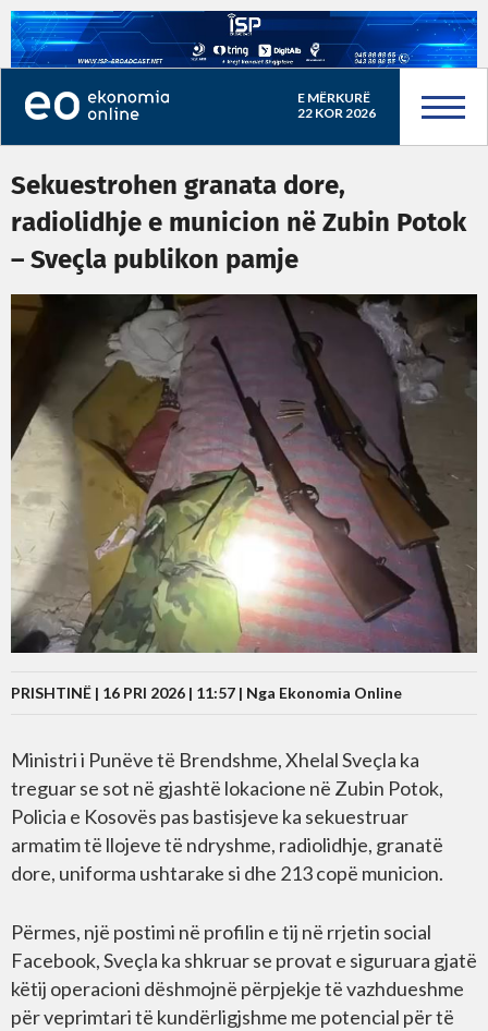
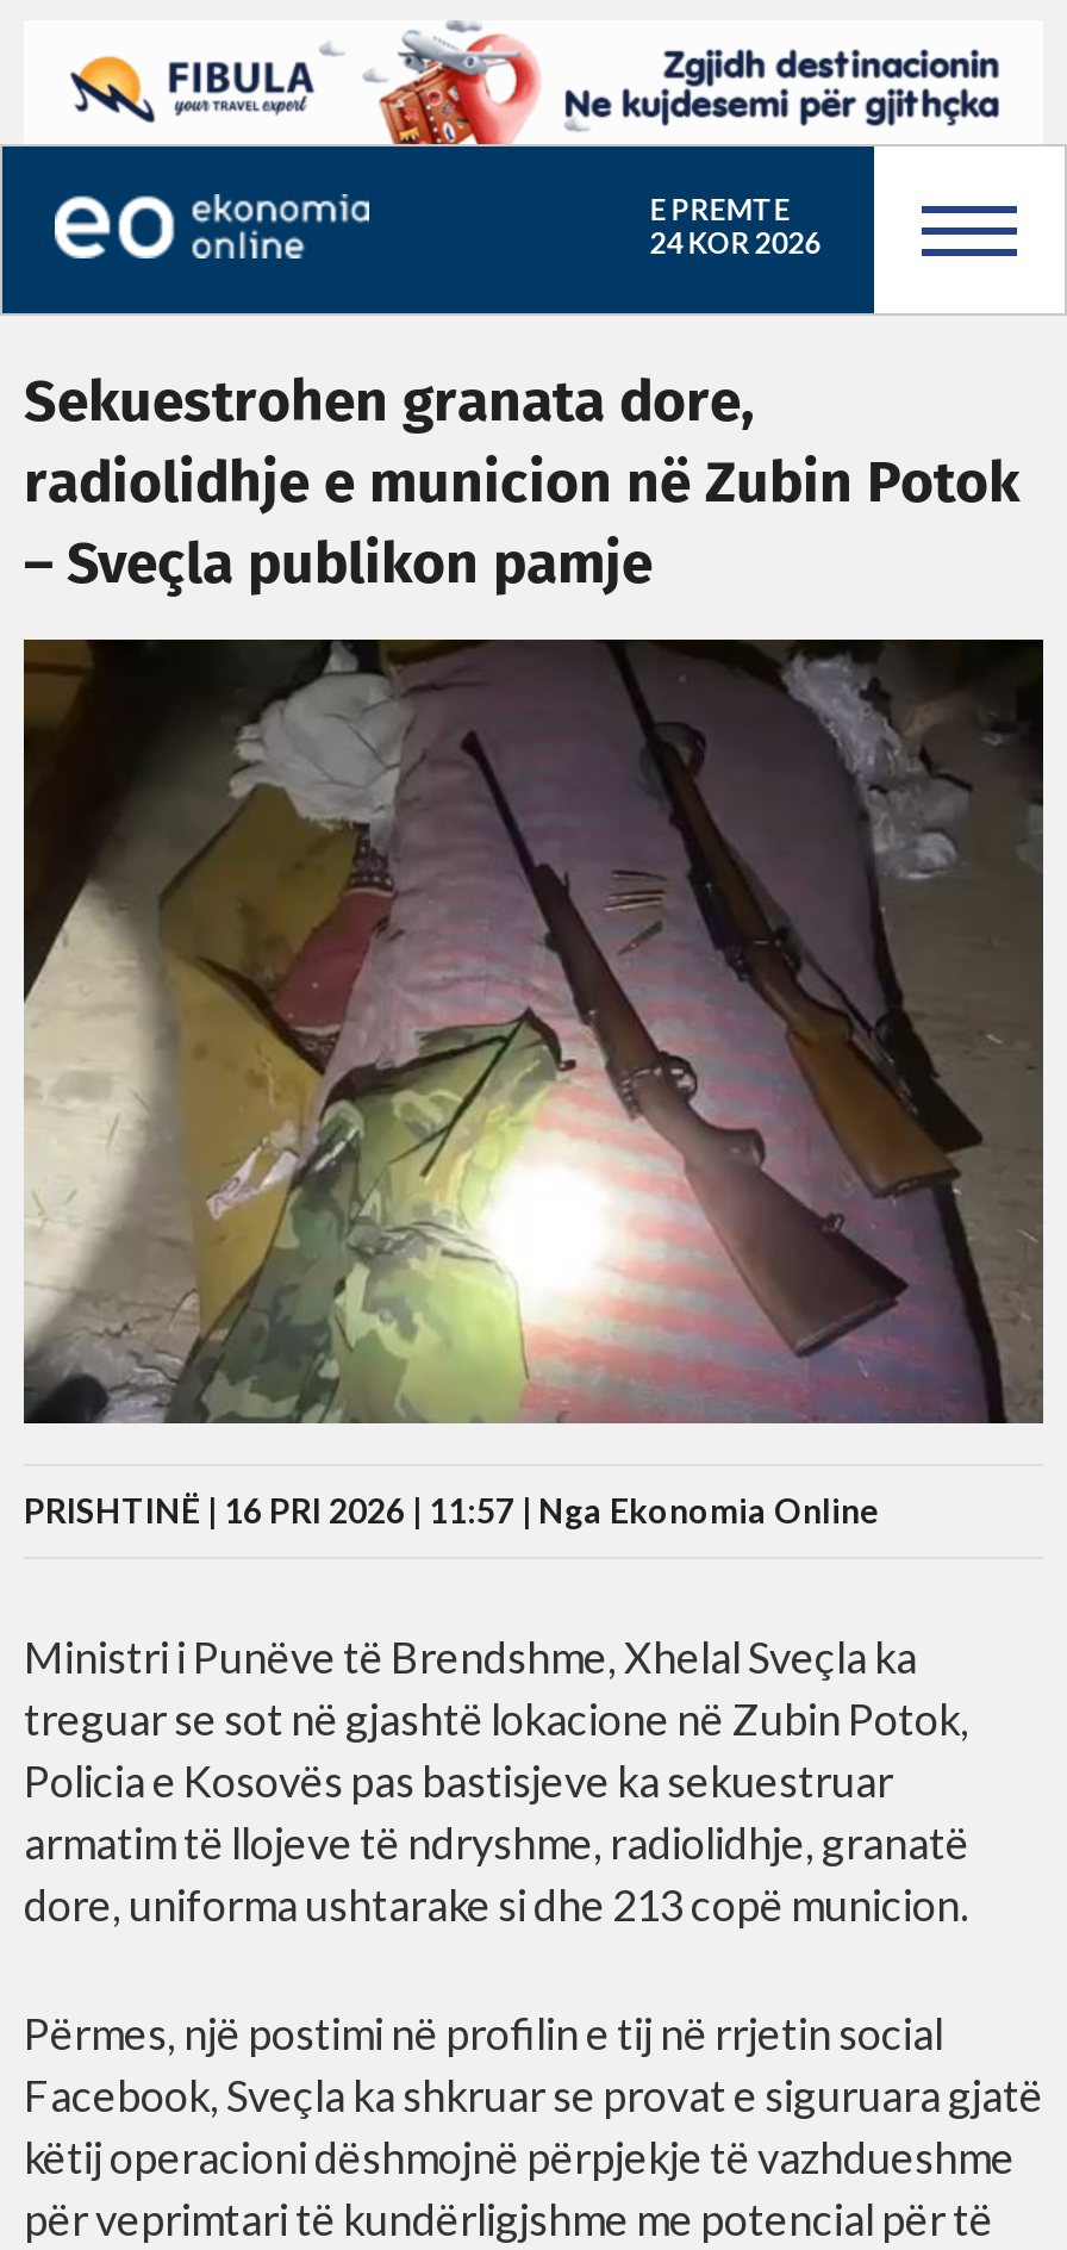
[10,10,478,106] [image] | E MËRKURË -> [24,20,1043,228] [image] | E PREMTE
[297,105,375,121] 22 KOR 2026 -> [649,225,821,261] 24 KOR 2026

